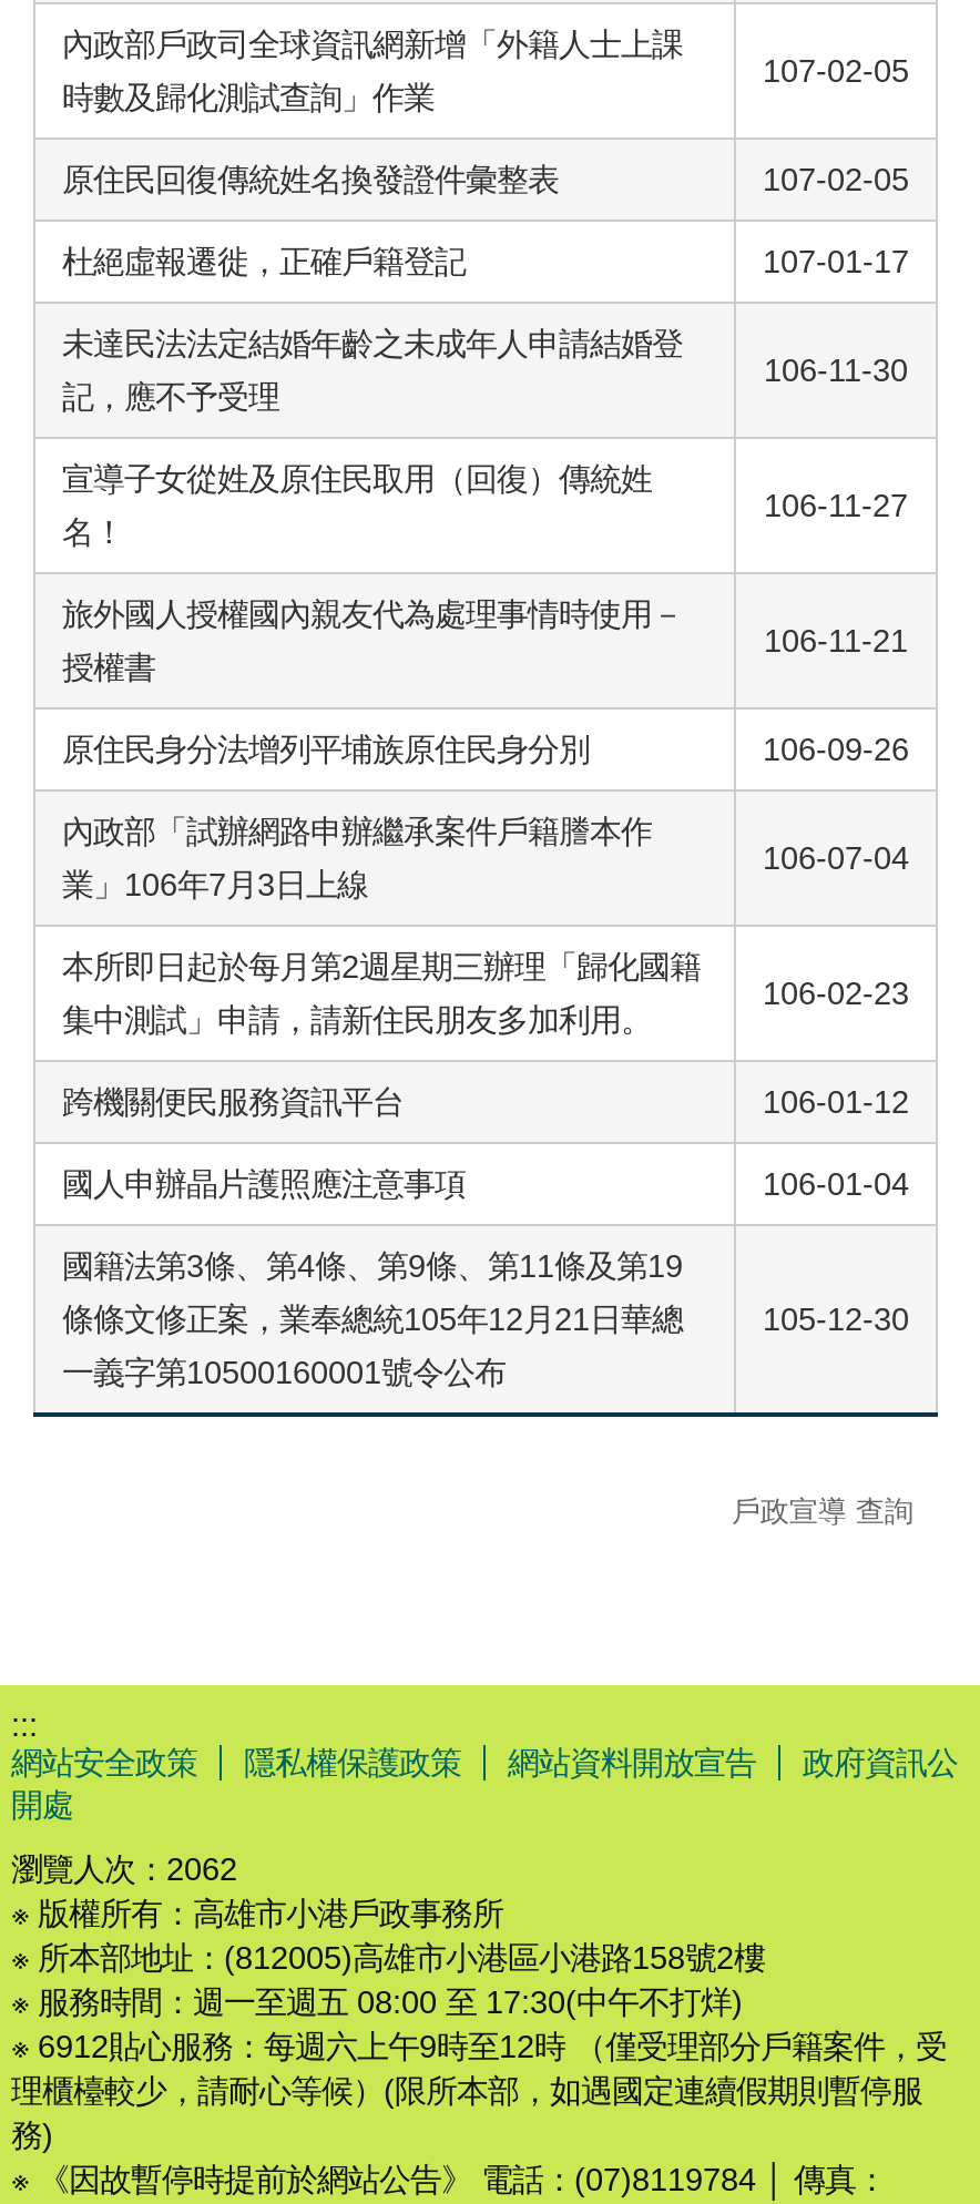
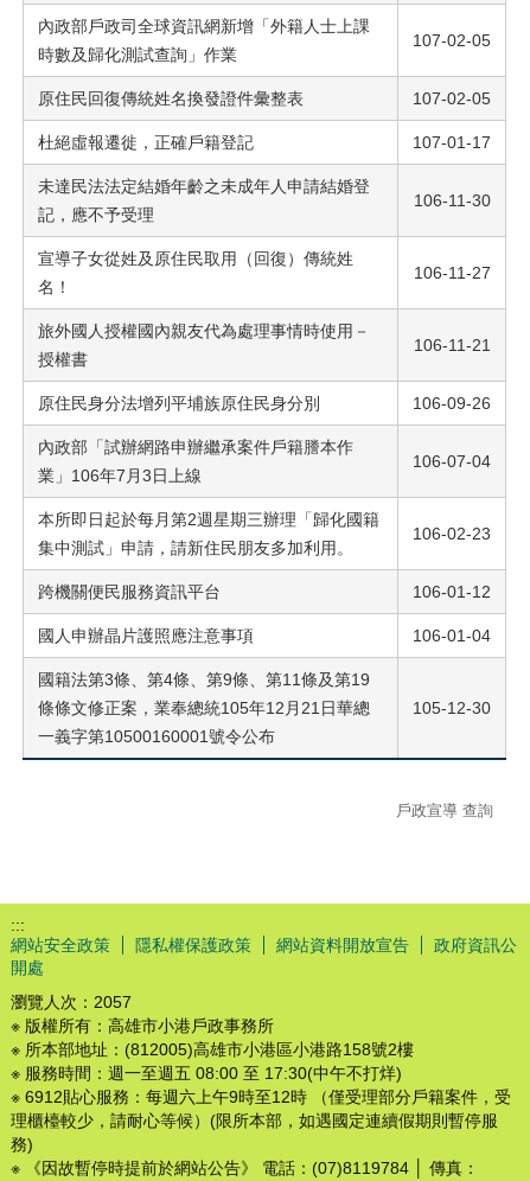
[11,1851,237,1887] 瀏覽人次：2062 -> [11,992,132,1011] 瀏覽人次：2057

